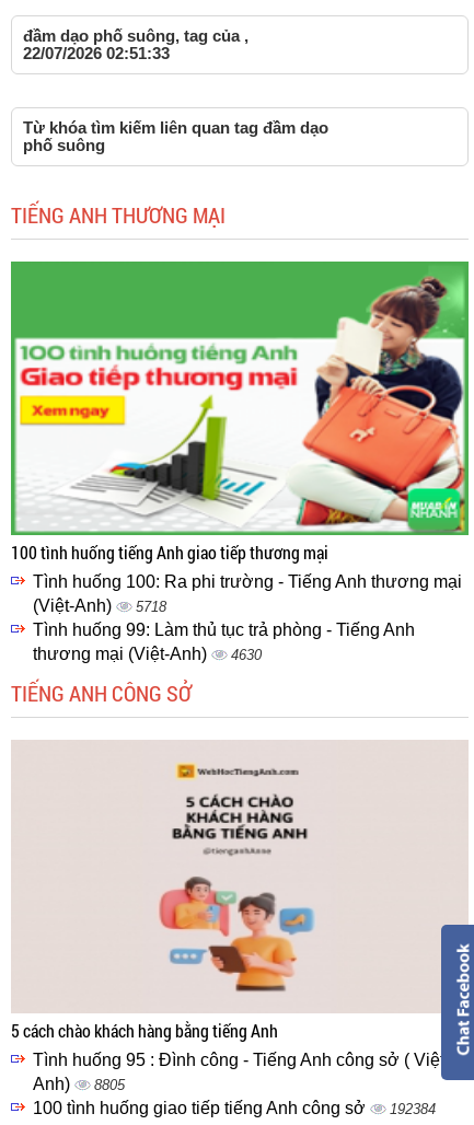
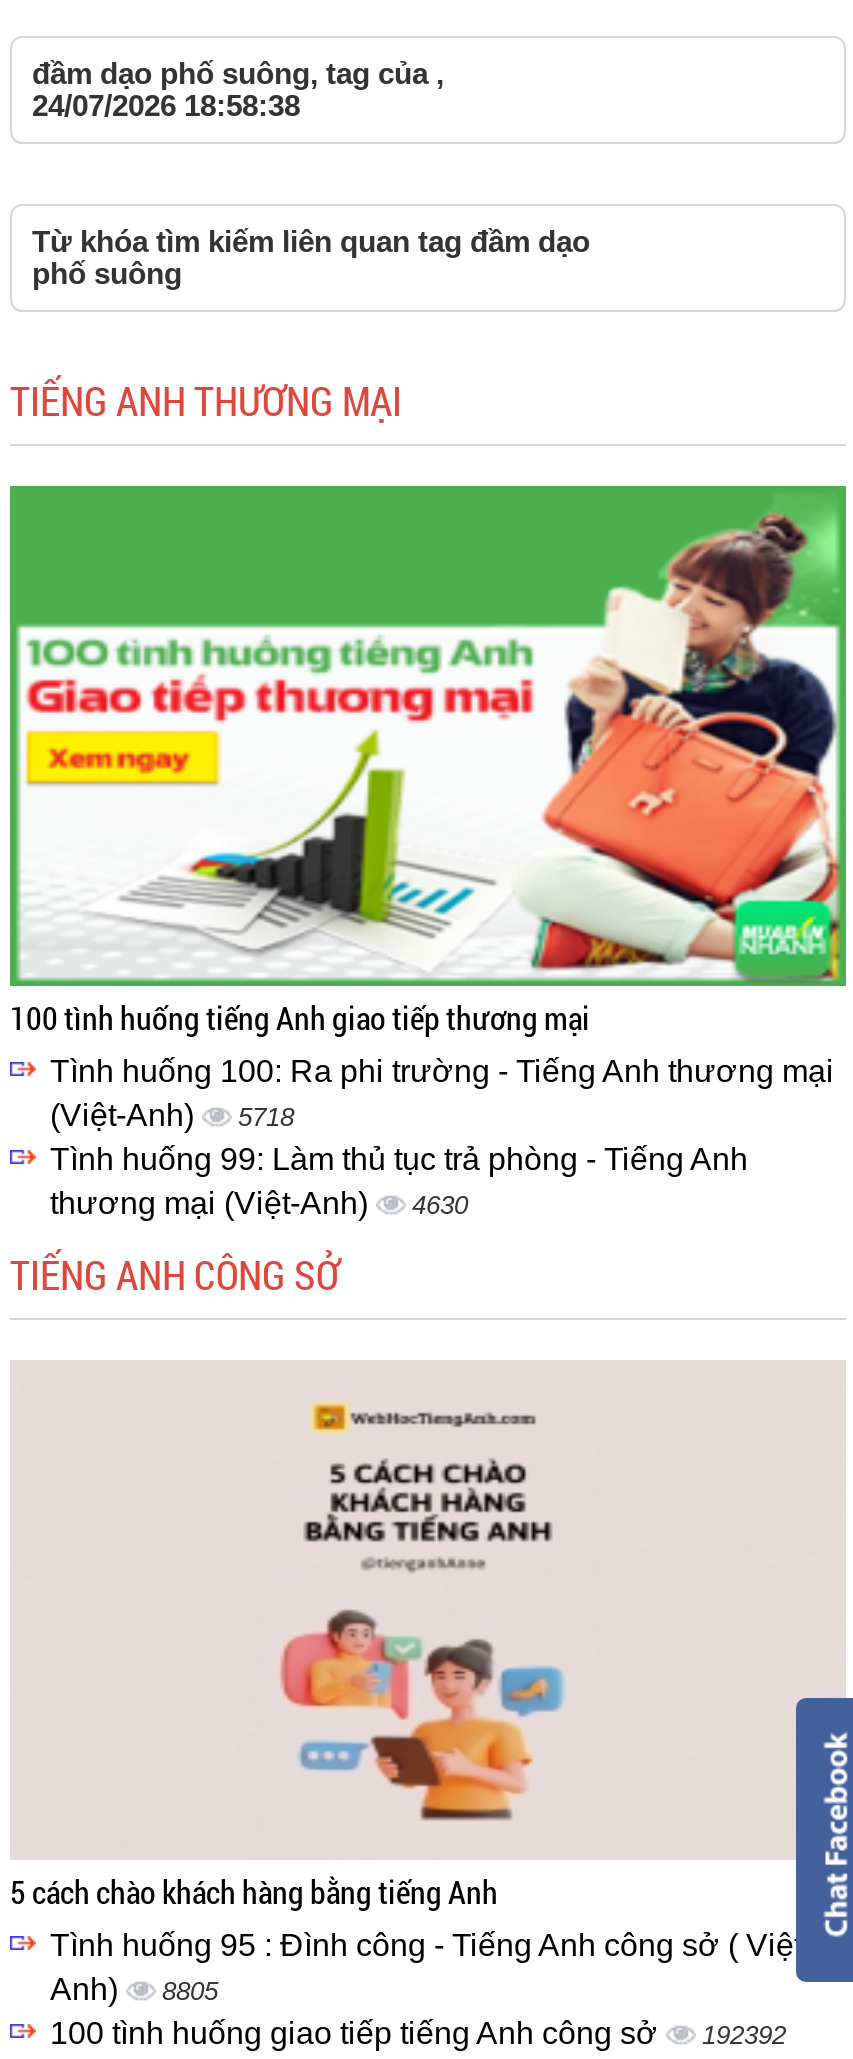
[23,44,170,62] 22/07/2026 02:51:33 -> [32,88,300,122] 24/07/2026 18:58:38
[33,1099,436,1117] 100 tình huống giao tiếp tiếng Anh công sở 192384 -> [50,2016,786,2050] 100 tình huống giao tiếp tiếng Anh công sở 192392

